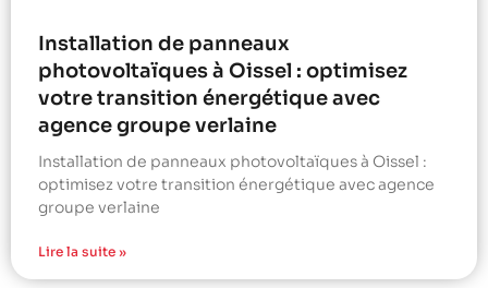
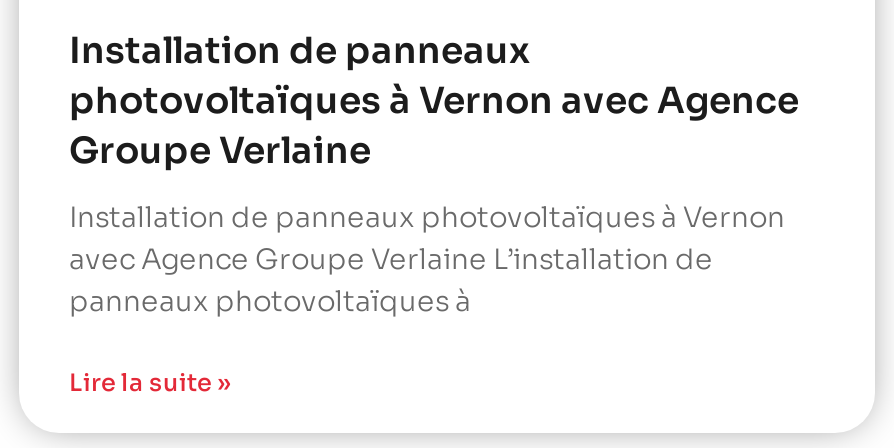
[38,59,407,138] photovoltaïques à Oissel : optimisez | votre transition énergétique avec | agence groupe verlaine -> [69,79,799,173] photovoltaïques à Vernon avec Agence | Groupe Verlaine
[38,152,435,217] Installation de panneaux photovoltaïques à Oissel : | optimisez votre transition énergétique avec agence | groupe verlaine -> [69,199,785,319] Installation de panneaux photovoltaïques à Vernon | avec Agence Groupe Verlaine L’installation de | panneaux photovoltaïques à

